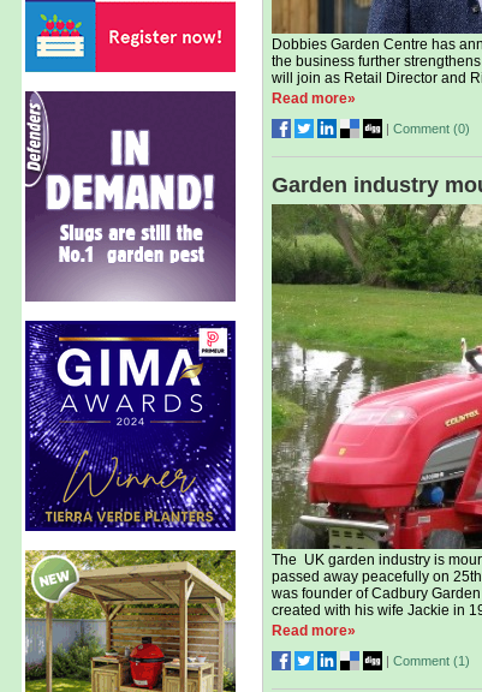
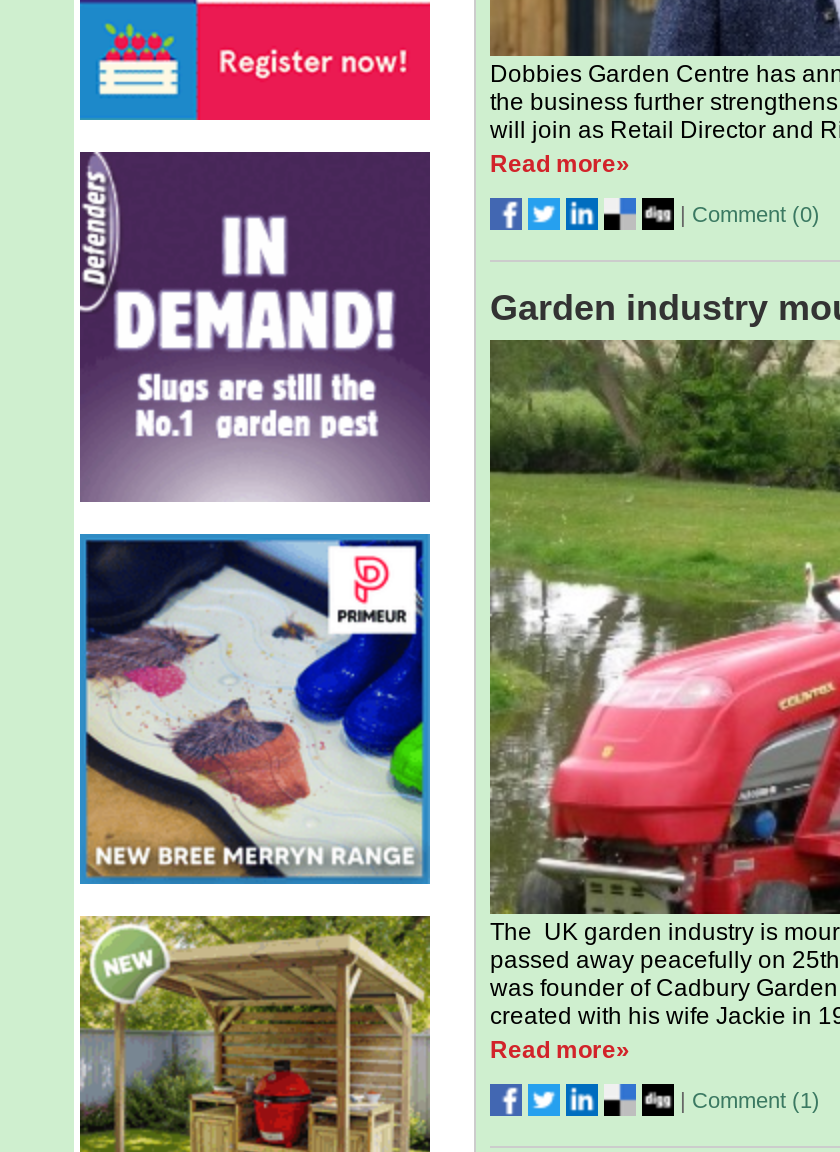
[24,320,237,532] [image] -> [78,532,432,886] [image]

